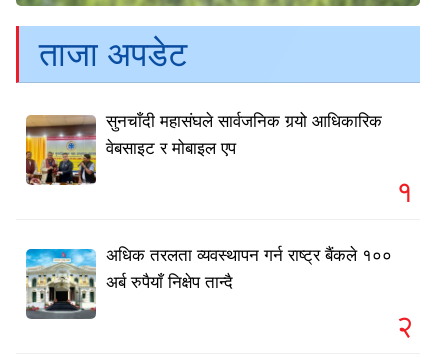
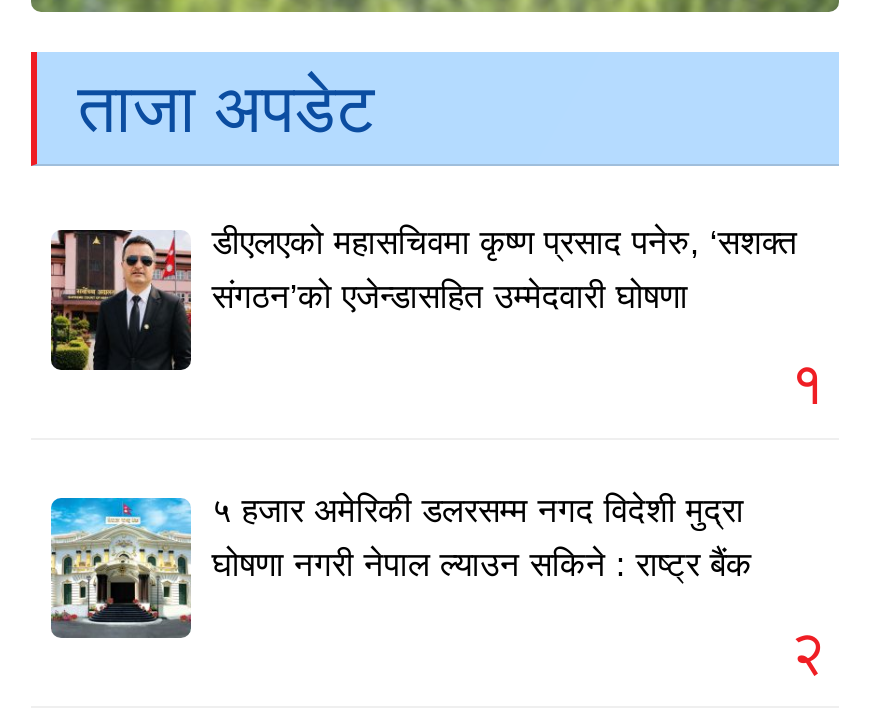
[25,112,382,186] [image] | सुनचाँदी महासंघले सार्वजनिक गर्‍यो आधिकारिक | वेबसाइट र मोबाइल एप -> [49,224,798,372] [image] | डीएलएको महासचिवमा कृष्ण प्रसाद पनेरु, ‘सशक्त | संगठन’को एजेन्डासहित उम्मेदवारी घोषणा
[106,246,392,292] अधिक तरलता व्यवस्थापन गर्न राष्ट्र बैंकले १०० | अर्ब रुपैयाँ निक्षेप तान्दै -> [212,492,752,584] ५ हजार अमेरिकी डलरसम्म नगद विदेशी मुद्रा | घोषणा नगरी नेपाल ल्याउन सकिने : राष्ट्र बैंक

